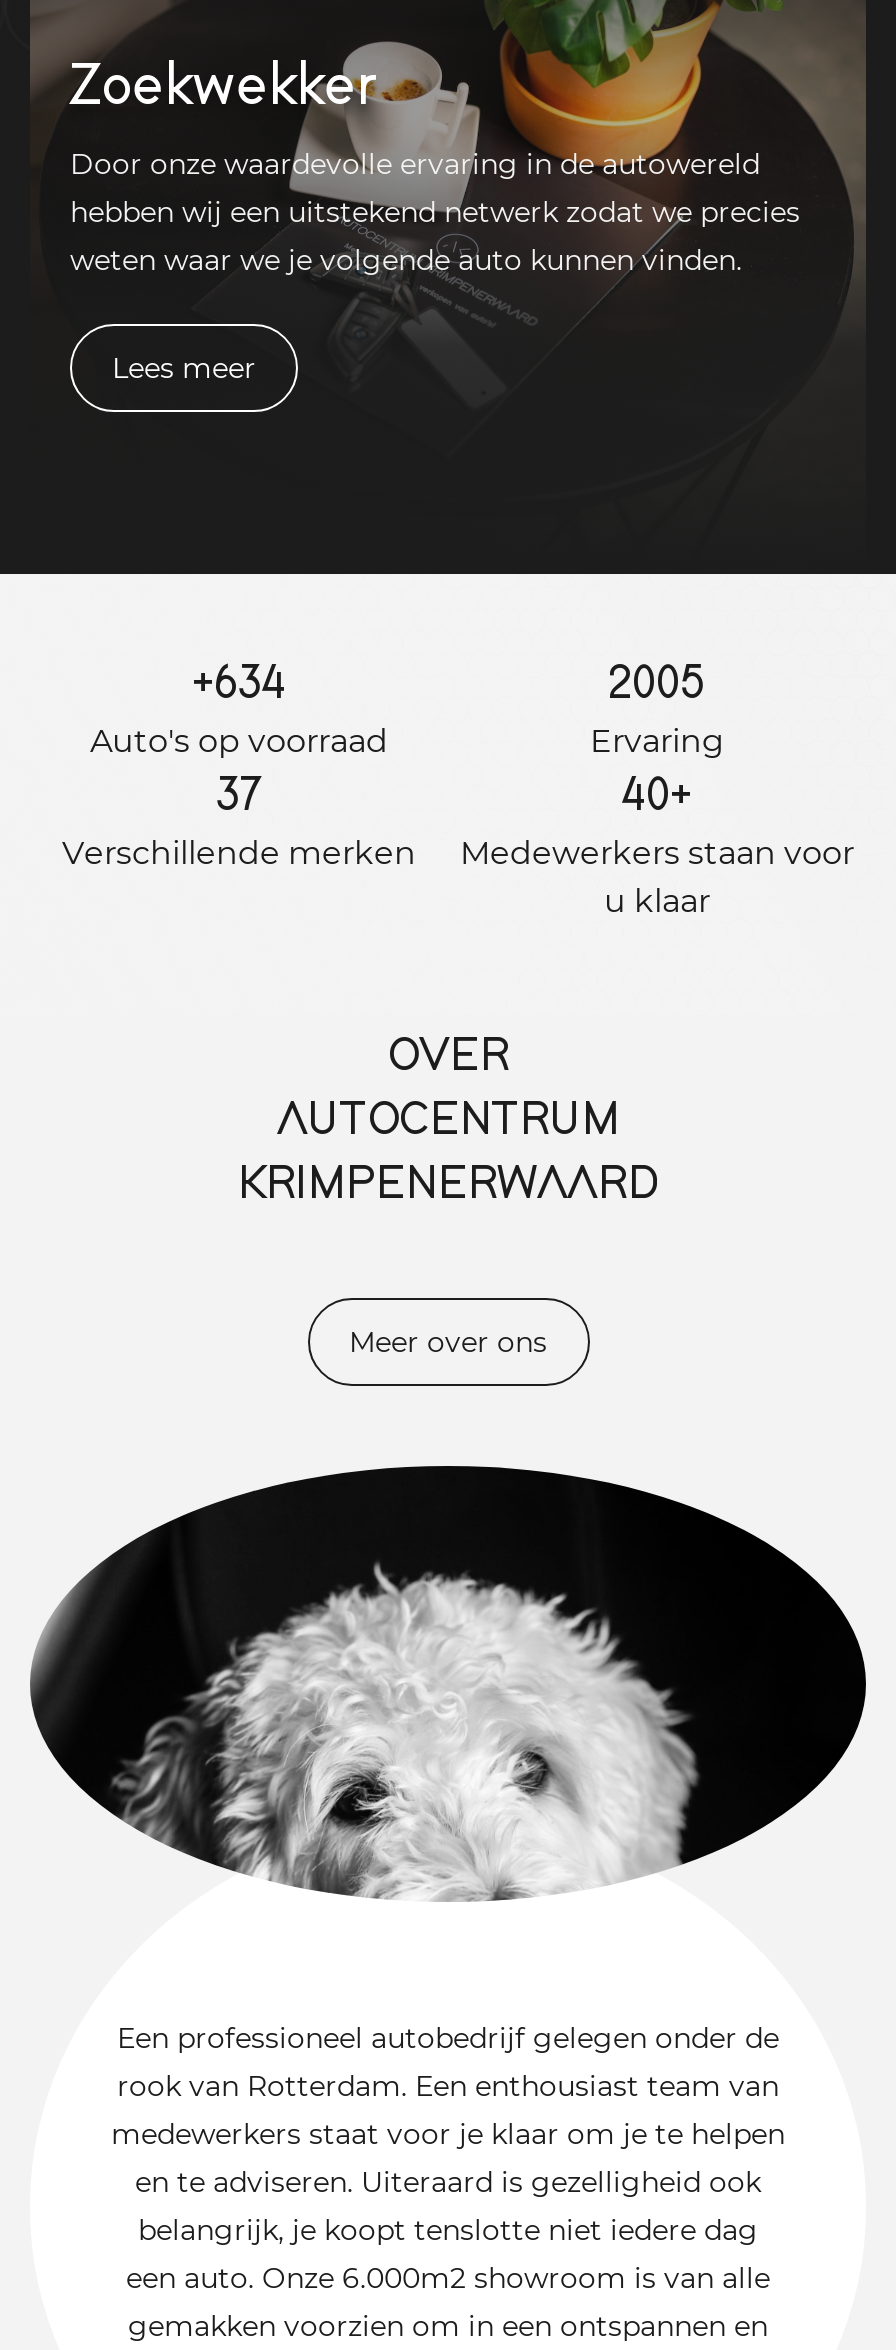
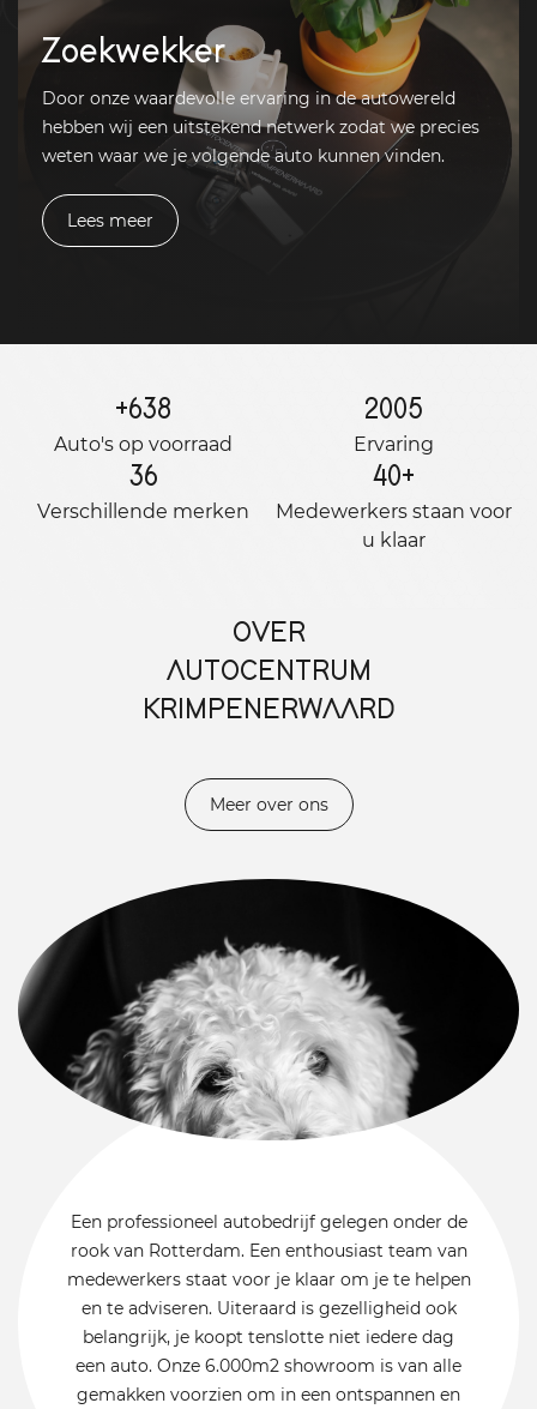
[192,661,286,707] +634 -> [115,396,171,424] +638
[216,773,262,819] 37 -> [129,463,158,491] 36

